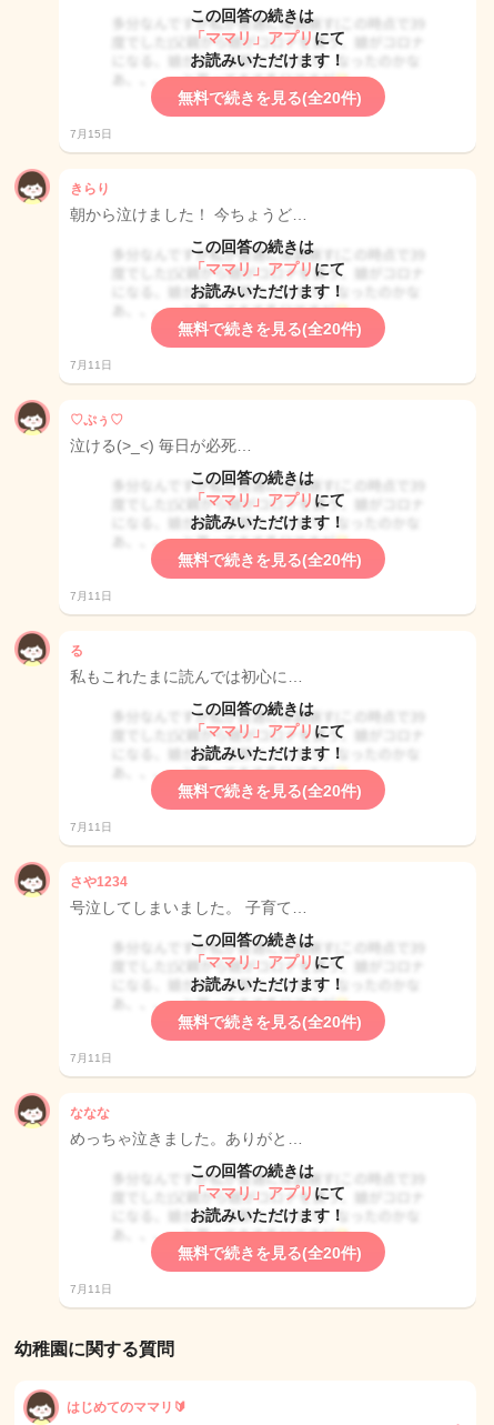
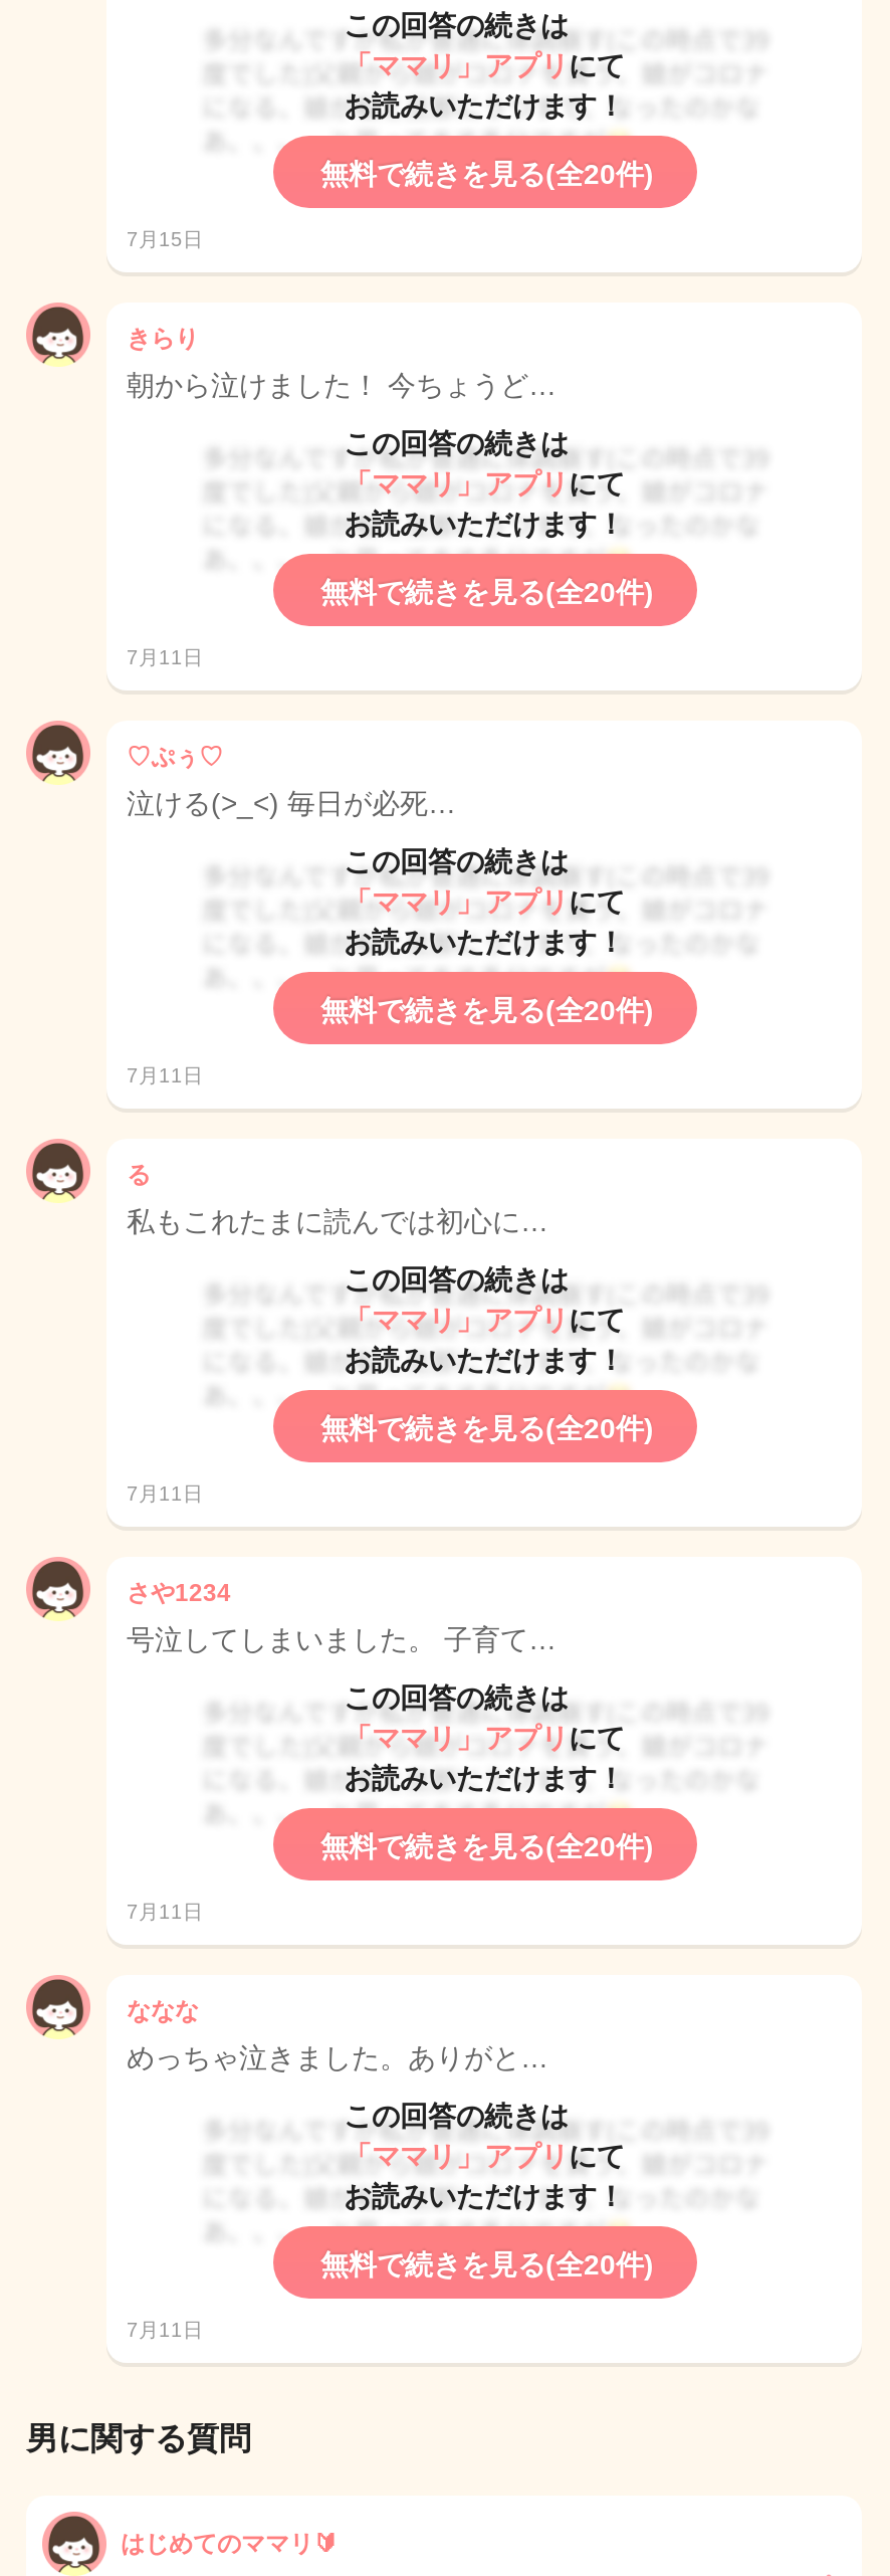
[14,1340,174,1359] 幼稚園に関する質問 -> [26,2422,251,2456] 男に関する質問

